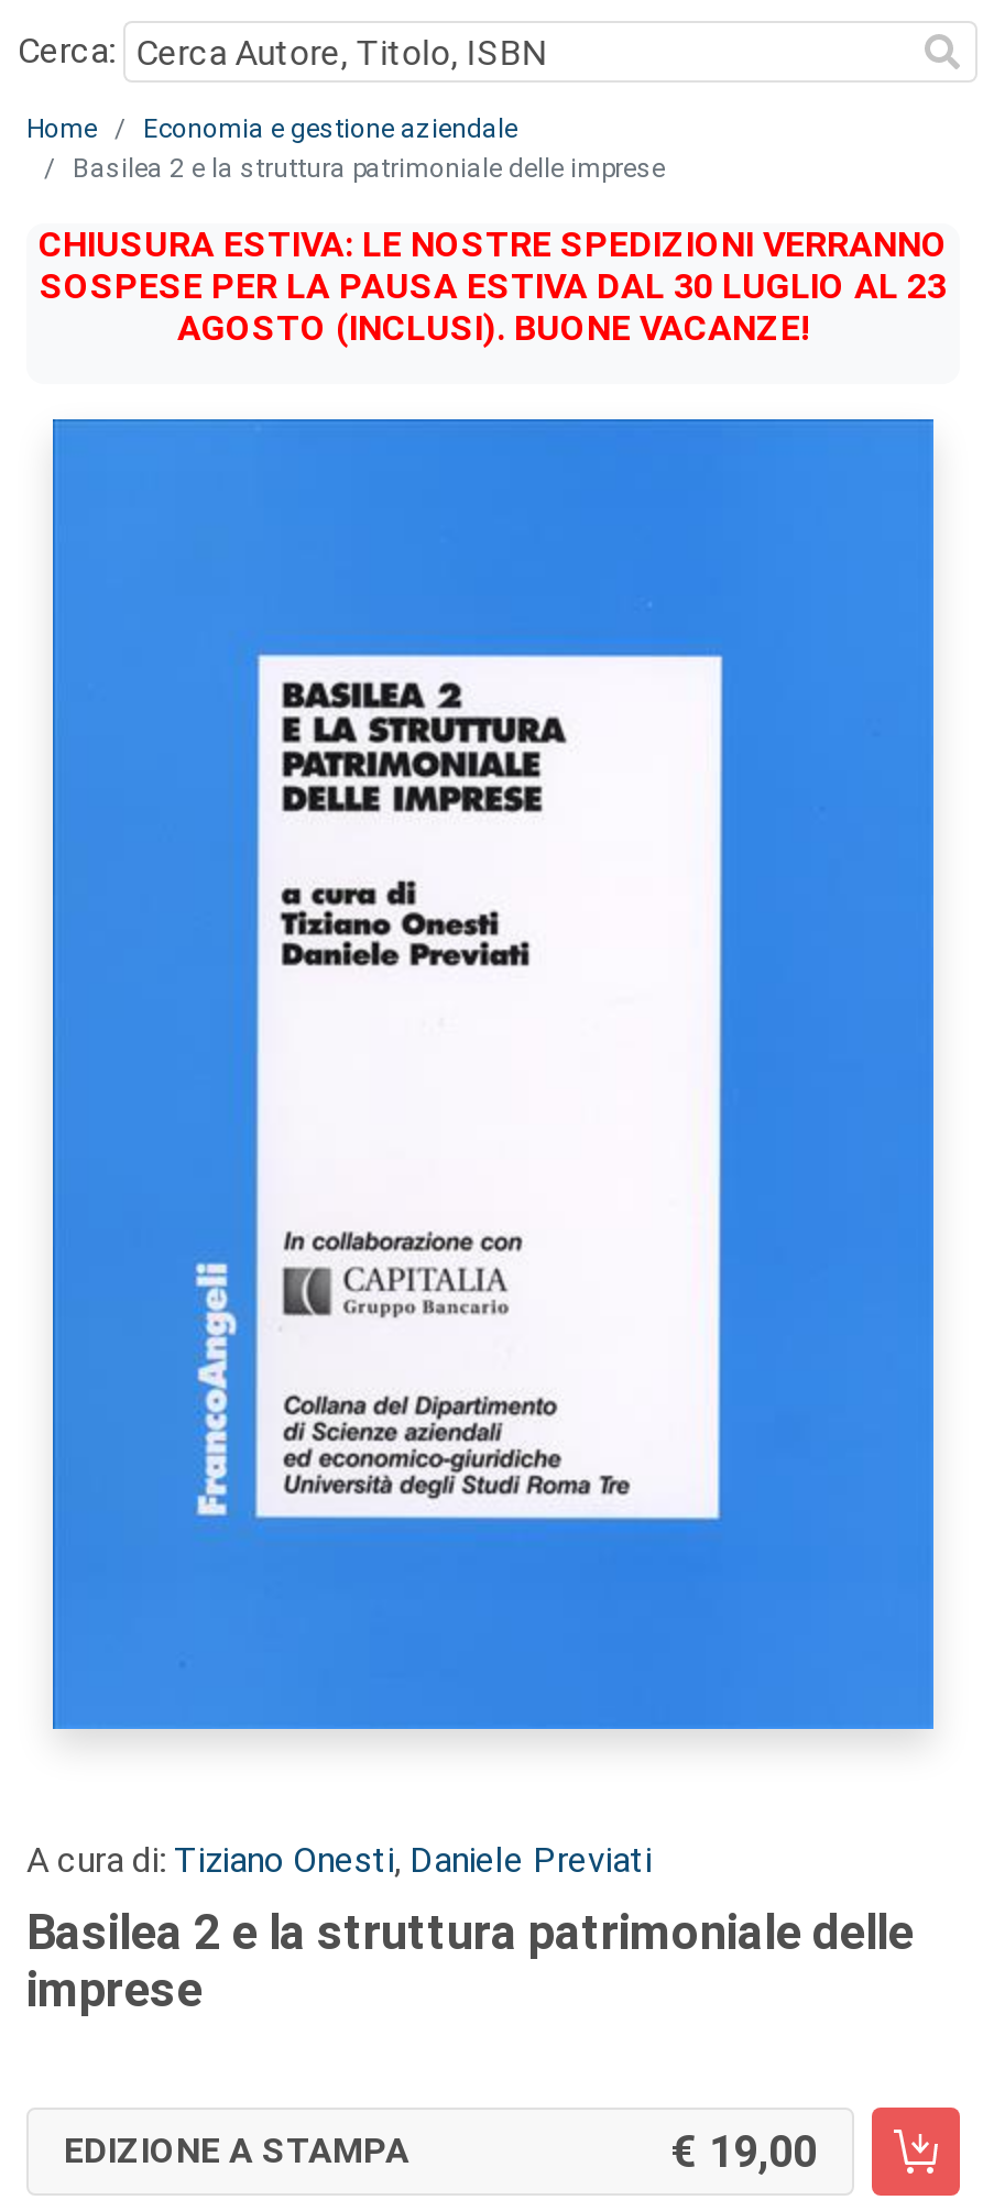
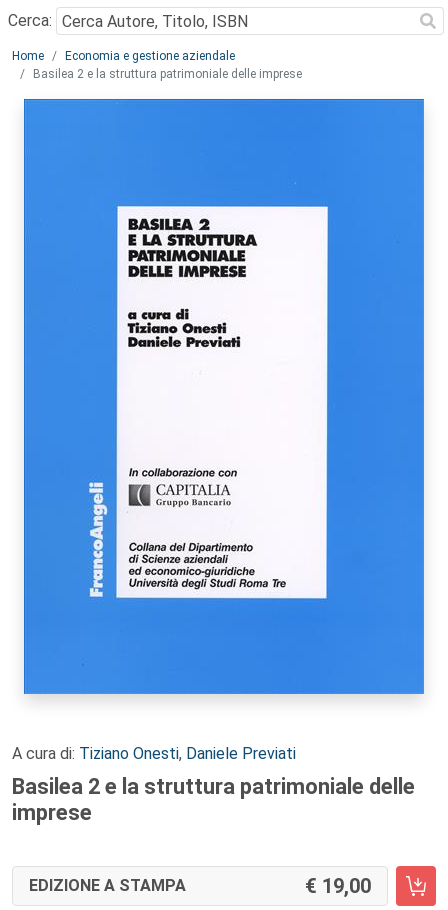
[39,223,948,349] CHIUSURA ESTIVA: LE NOSTRE SPEDIZIONI VERRANNO | SOSPESE PER LA PAUSA ESTIVA DAL 30 LUGLIO AL 23 | AGOSTO (INCLUSI). BUONE VACANZE! -> none

